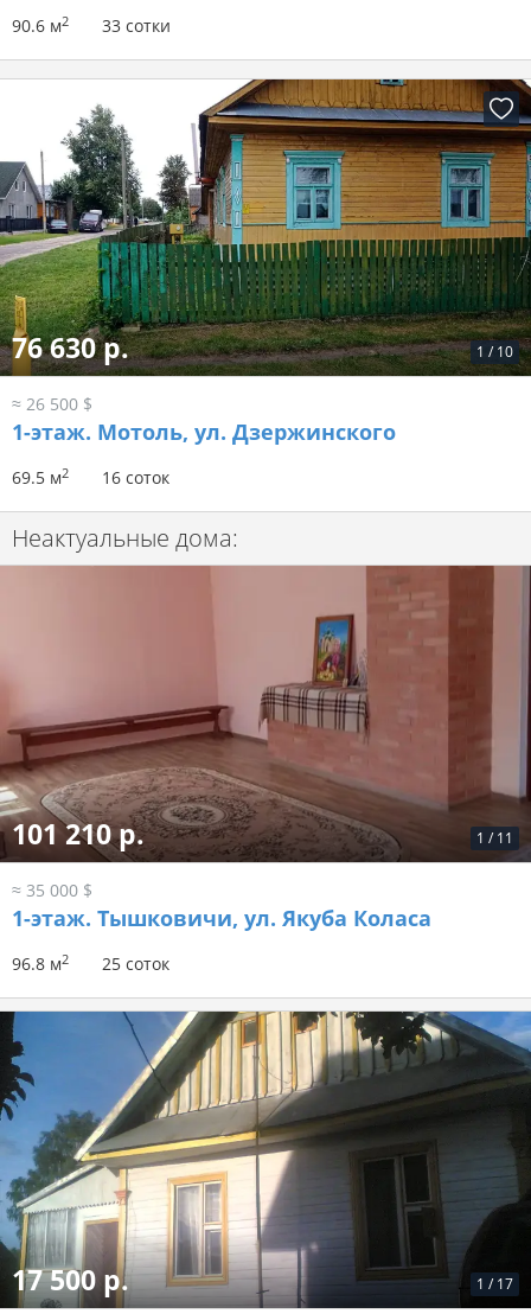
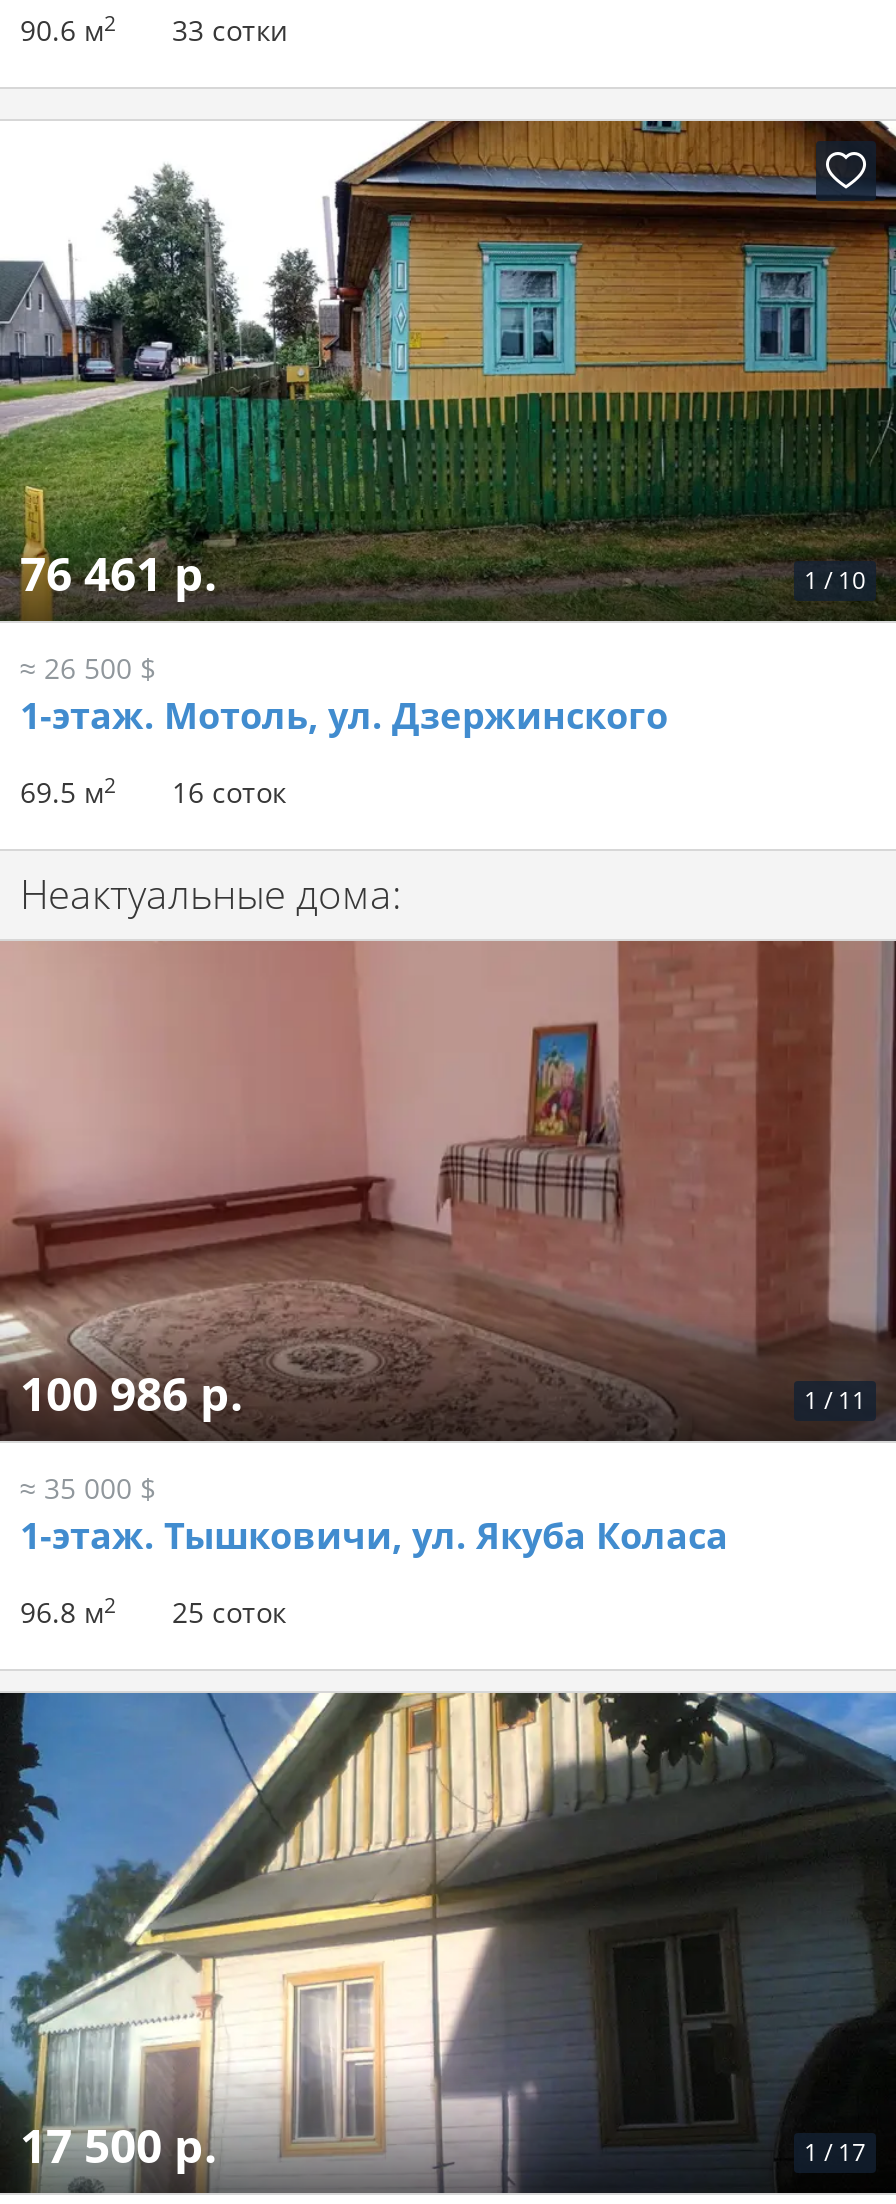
[12,329,129,367] 76 630 р. -> [20,542,218,606] 76 461 р.
[12,815,145,853] 101 210 р. -> [20,1362,244,1426] 100 986 р.

